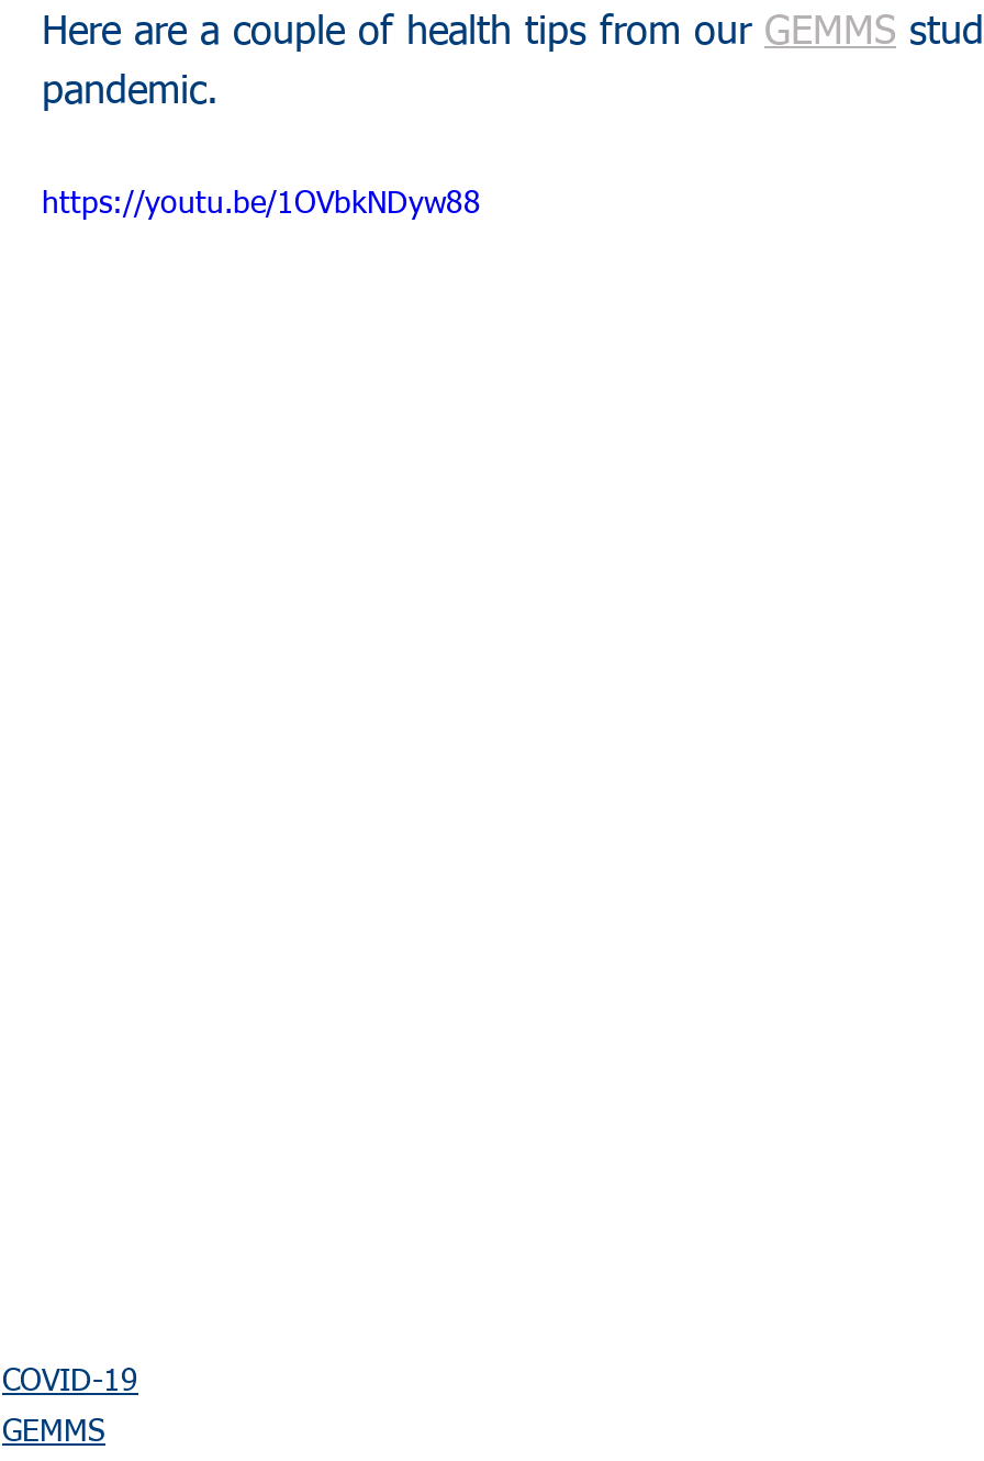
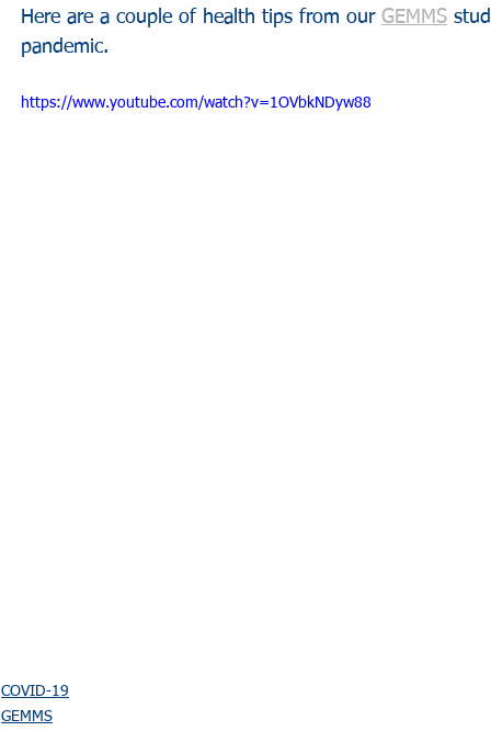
[42,189,481,220] https://youtu.be/1OVbkNDyw88 -> [21,95,372,111] https://www.youtube.com/watch?v=1OVbkNDyw88

